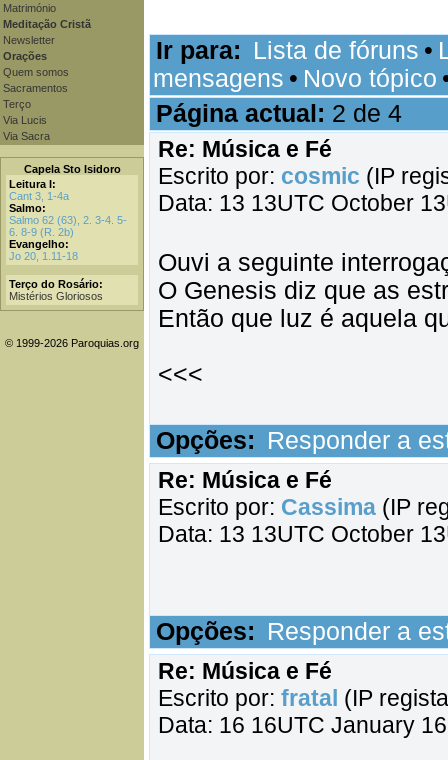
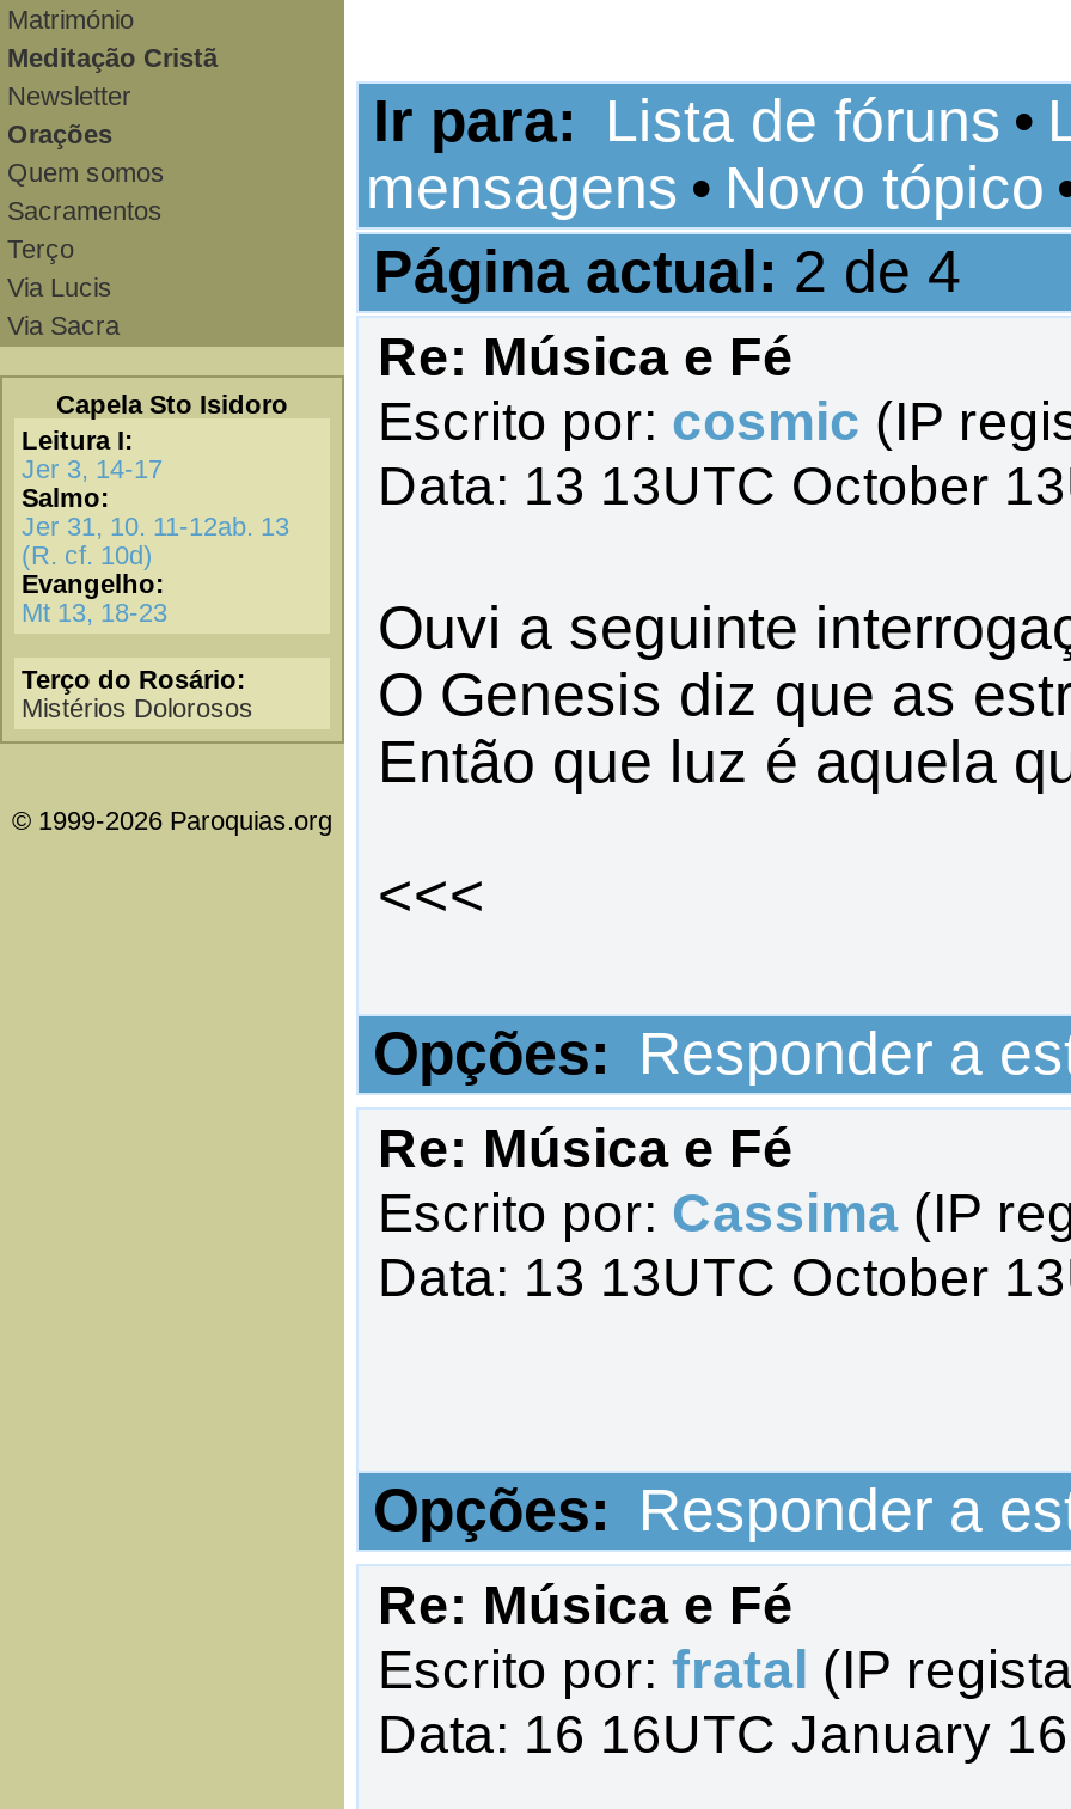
[9,190,69,202] Cant 3, 1-4a -> [22,454,163,483] Jer 3, 14-17
[9,214,127,238] Salmo 62 (63), 2. 3-4. 5- | 6. 8-9 (R. 2b) -> [22,512,289,569] Jer 31, 10. 11-12ab. 13 | (R. cf. 10d)
[9,250,78,262] Jo 20, 1.11-18 -> [22,598,167,627] Mt 13, 18-23
[9,290,103,302] Mistérios Gloriosos -> [22,693,253,722] Mistérios Dolorosos

